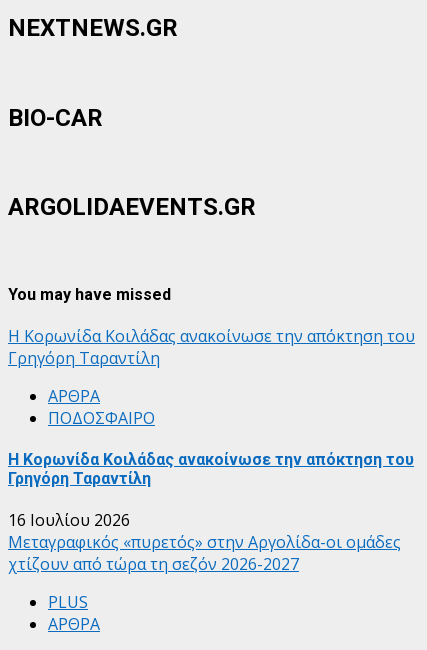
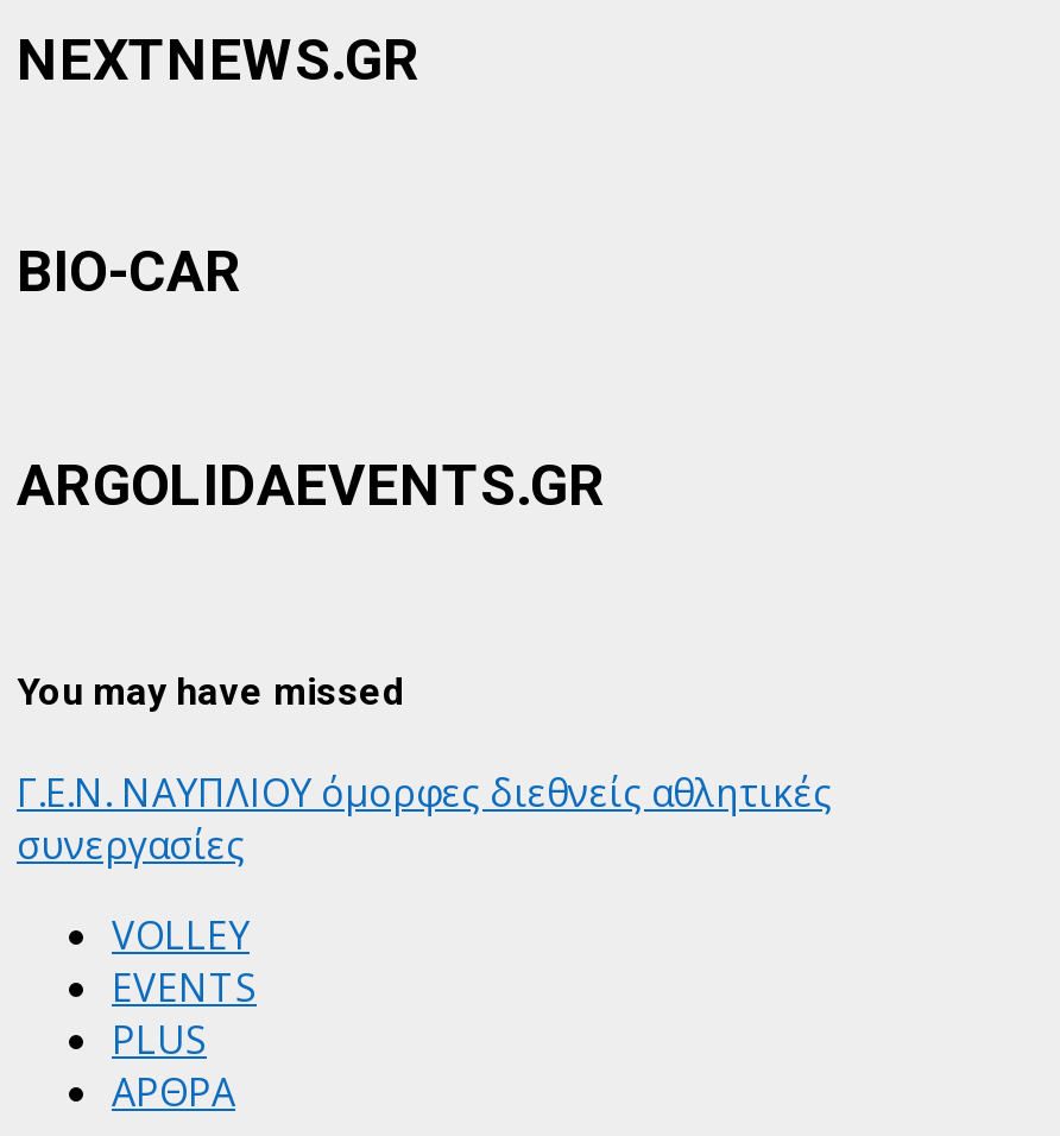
[8,325,415,575] Η Κορωνίδα Κοιλάδας ανακοίνωσε την απόκτηση του | Γρηγόρη Ταραντίλη | ΑΡΘΡΑ | ΠΟΔΟΣΦΑΙΡΟ | Η Κορωνίδα Κοιλάδας ανακοίνωσε την απόκτηση του | Γρηγόρη Ταραντίλη | 16 Ιουλίου 2026 | Μεταγραφικός «πυρετός» στην Αργολίδα-oι ομάδες | χτίζουν από τώρα τη σεζόν 2026-2027 -> [17,766,832,1013] Γ.Ε.Ν. ΝΑΥΠΛΙΟΥ όμορφες διεθνείς αθλητικές | συνεργασίες | VOLLEY | EVENTS

